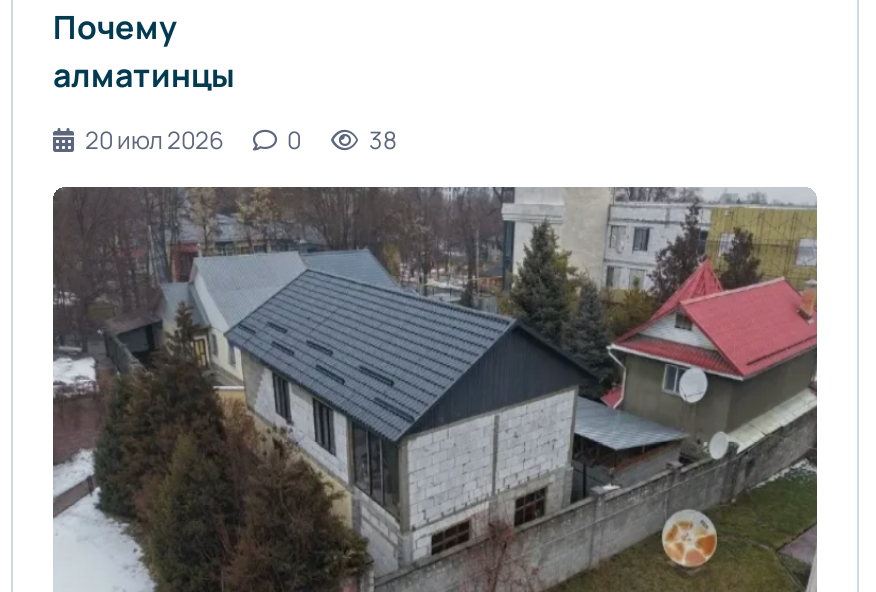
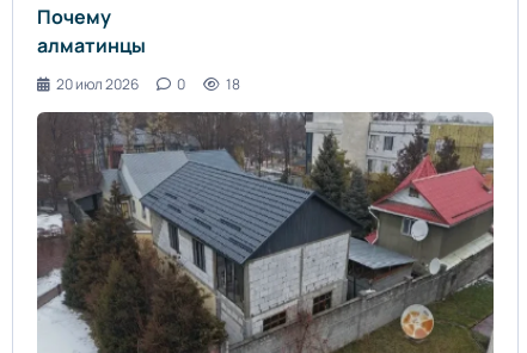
[369,123,397,157] 38 -> [226,73,240,94] 18

